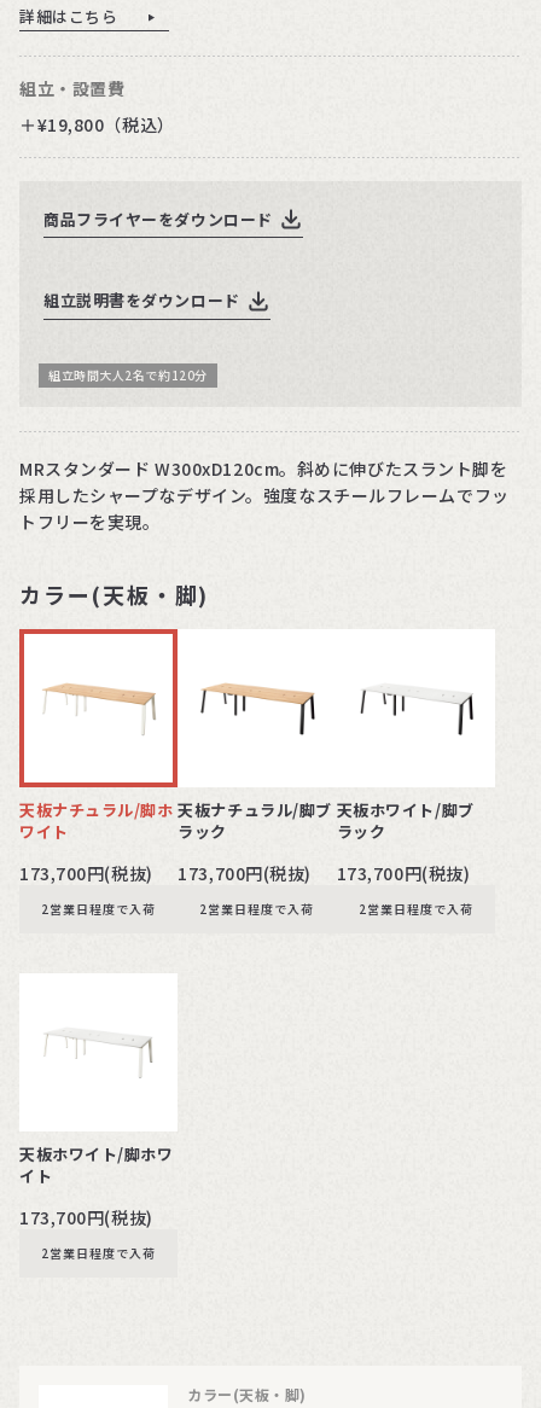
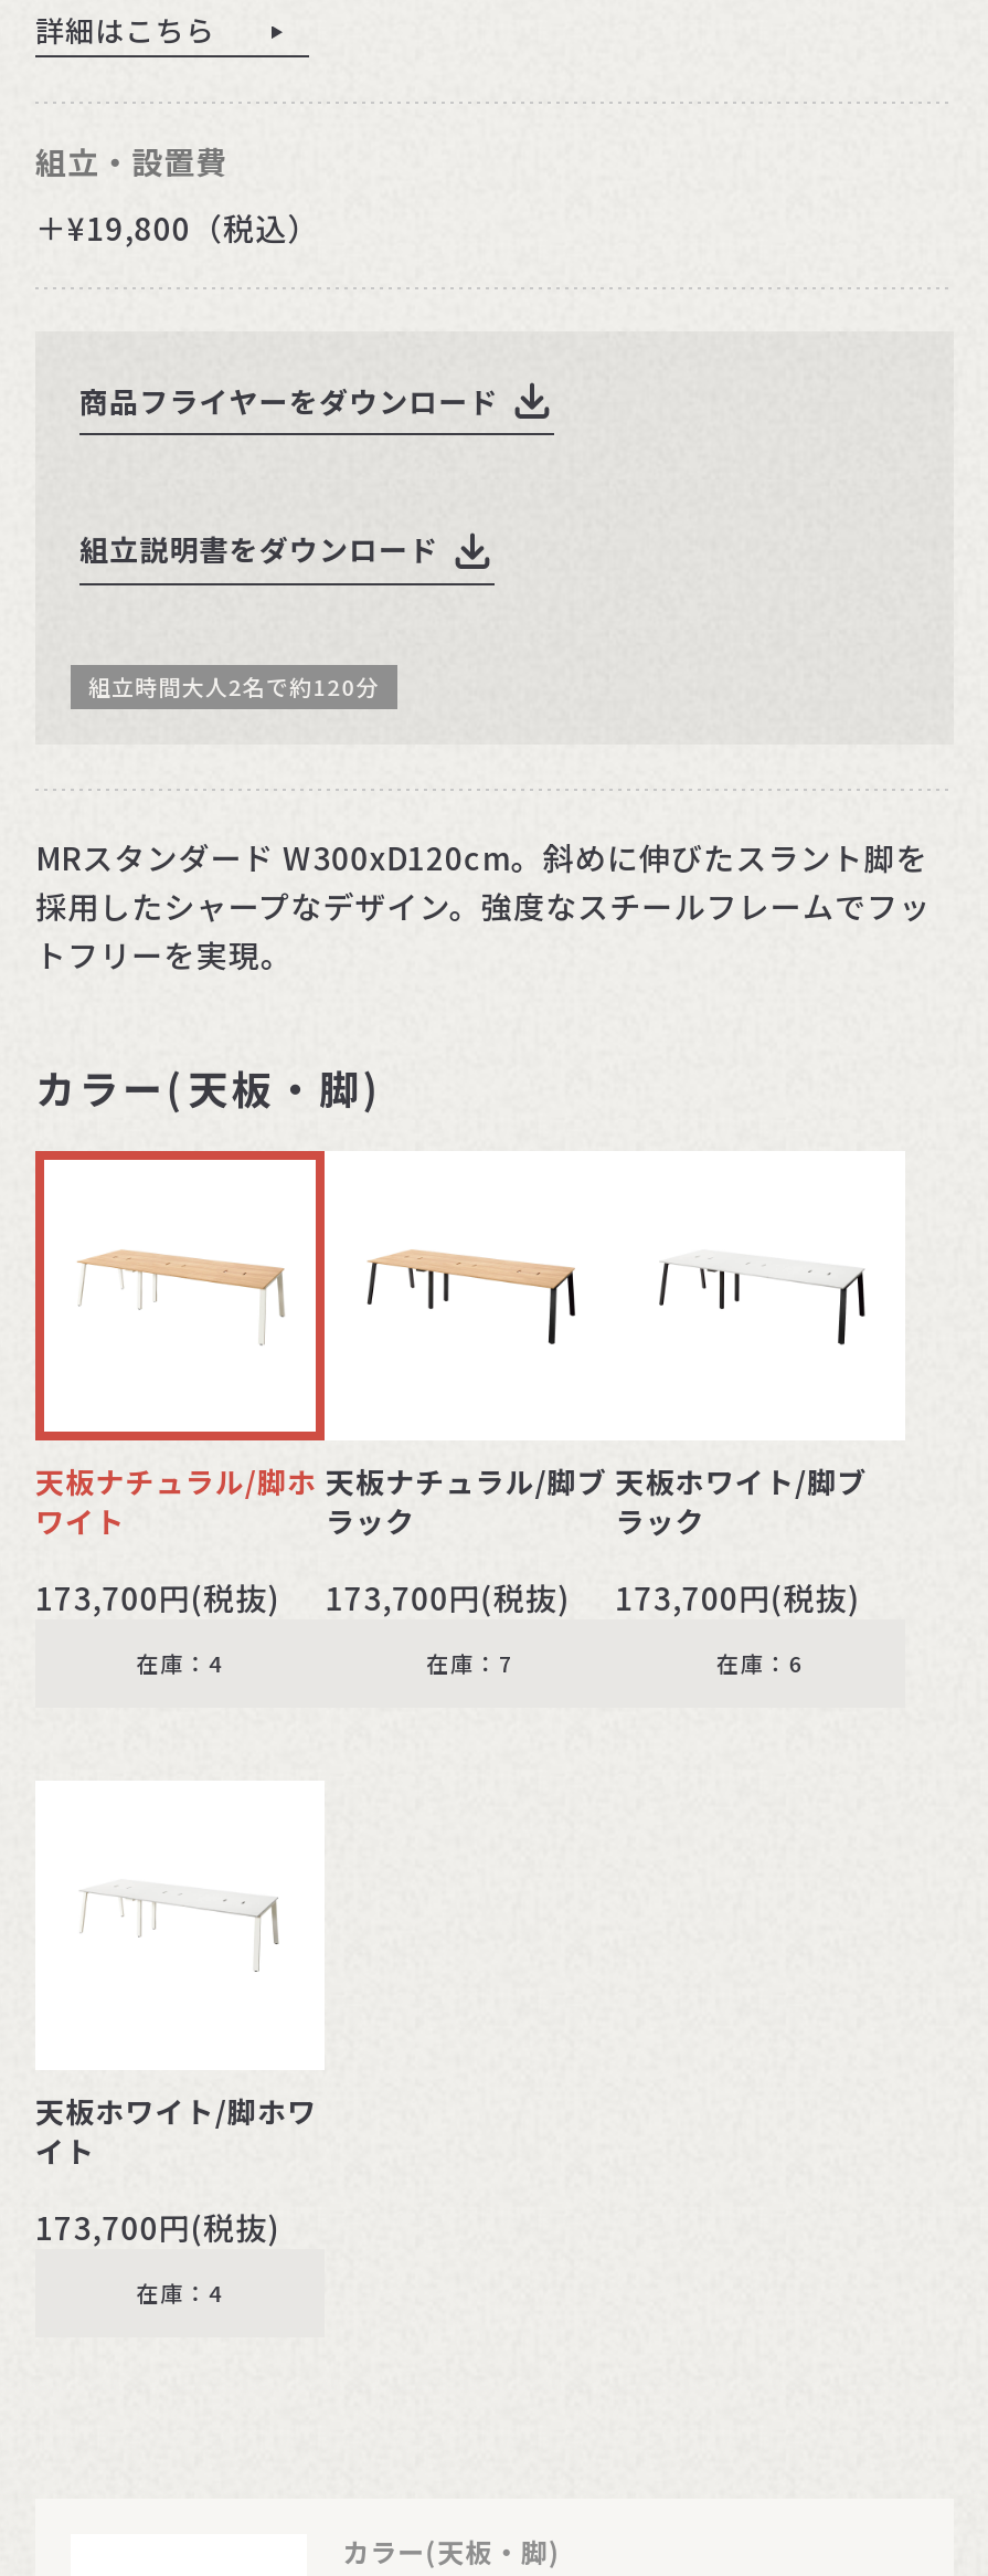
[41,900,156,918] 2営業日程度で入荷 -> [136,1646,225,1679] 在庫：4
[200,900,315,918] 2営業日程度で入荷 -> [426,1646,514,1679] 在庫：7
[358,900,473,918] 2営業日程度で入荷 -> [716,1646,804,1679] 在庫：6
[41,1244,156,1262] 2営業日程度で入荷 -> [136,2276,225,2309] 在庫：4

